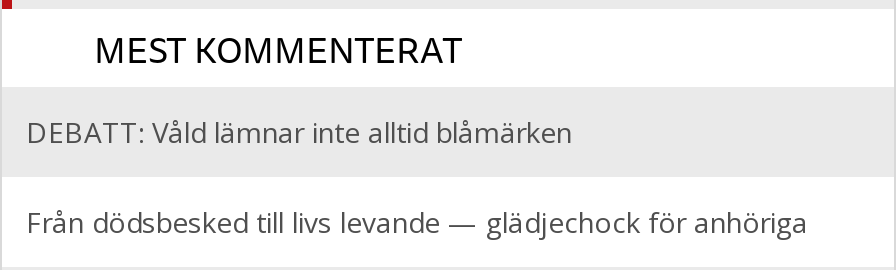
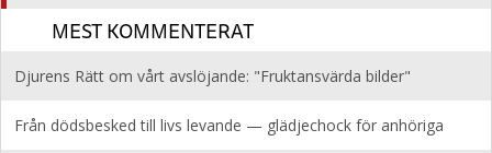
[26,113,572,151] DEBATT: Våld lämnar inte alltid blåmärken -> [14,66,411,86] Djurens Rätt om vårt avslöjande: "Fruktansvärda bilder"

